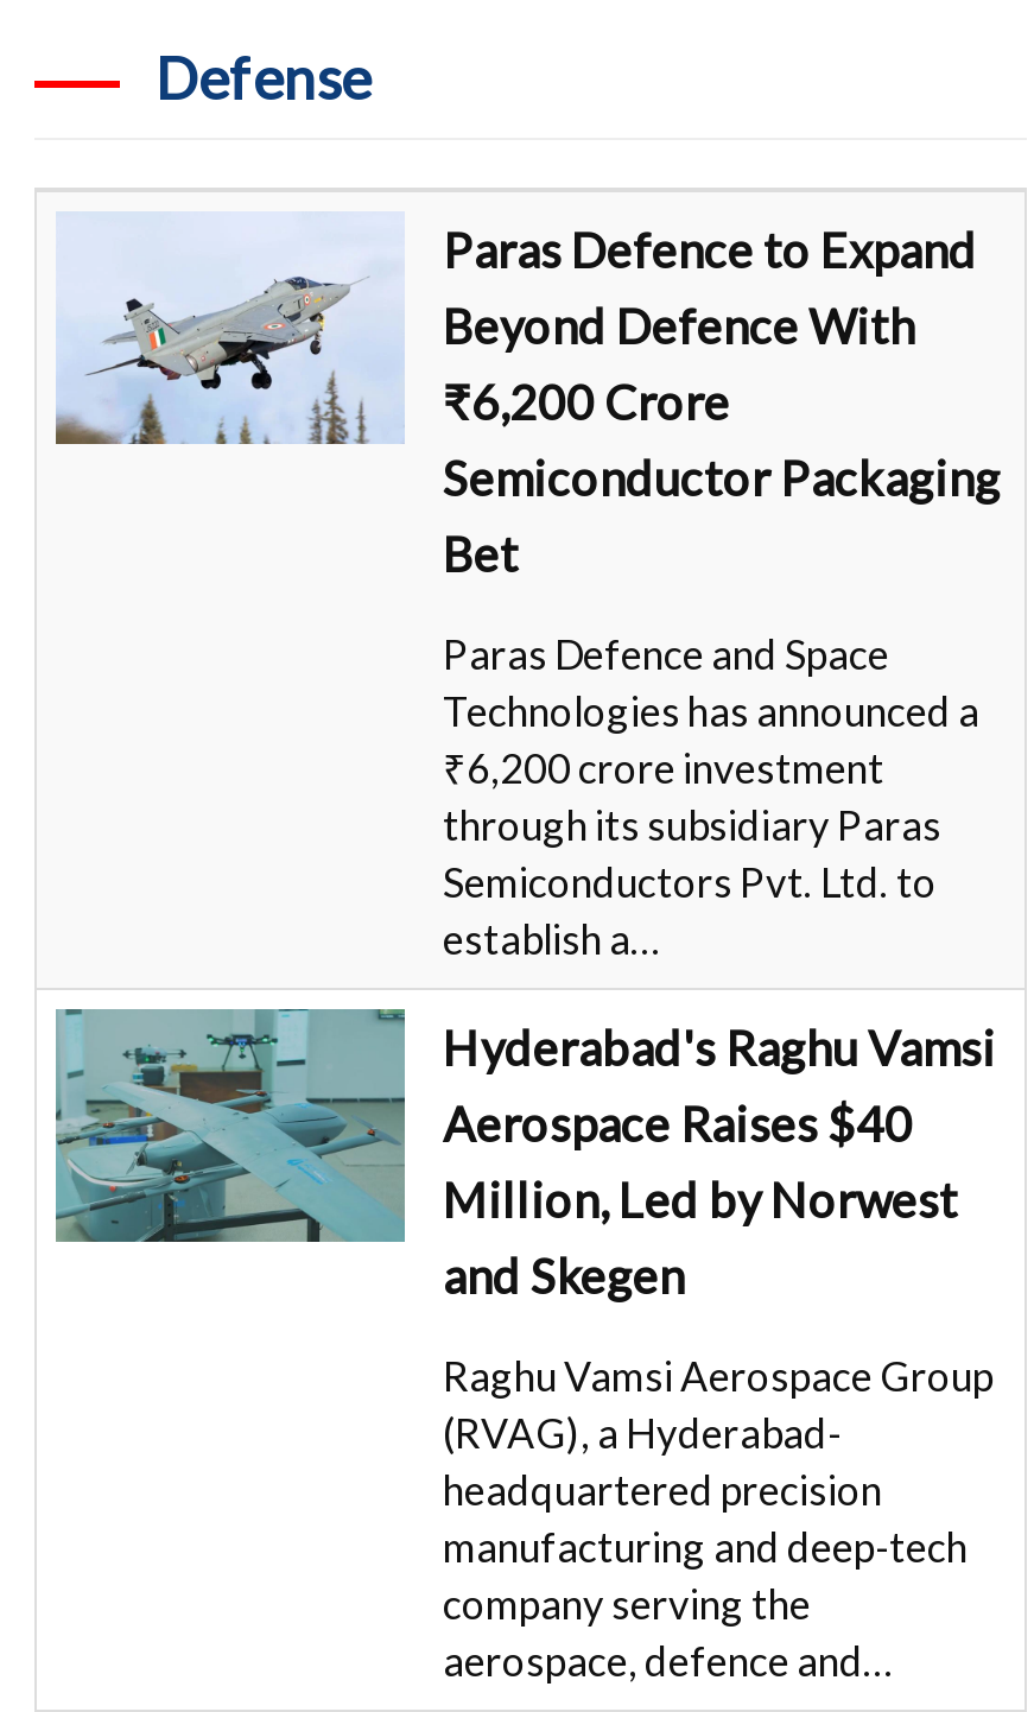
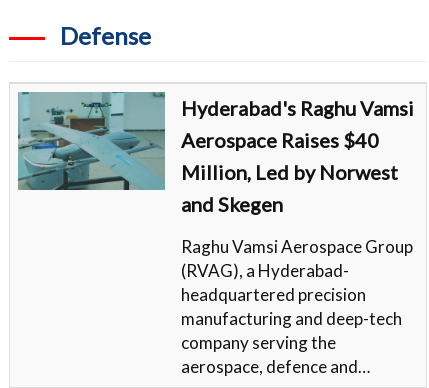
[56,211,1001,963] [image] | Paras Defence to Expand | Beyond Defence With | ₹6,200 Crore | Semiconductor Packaging | Bet | Paras Defence and Space | Technologies has announced a | ₹6,200 crore investment | through its subsidiary Paras | Semiconductors Pvt. Ltd. to | establish a… -> none

